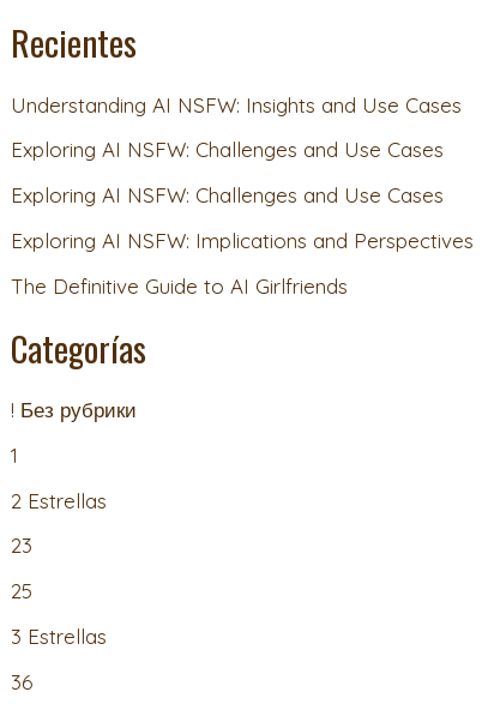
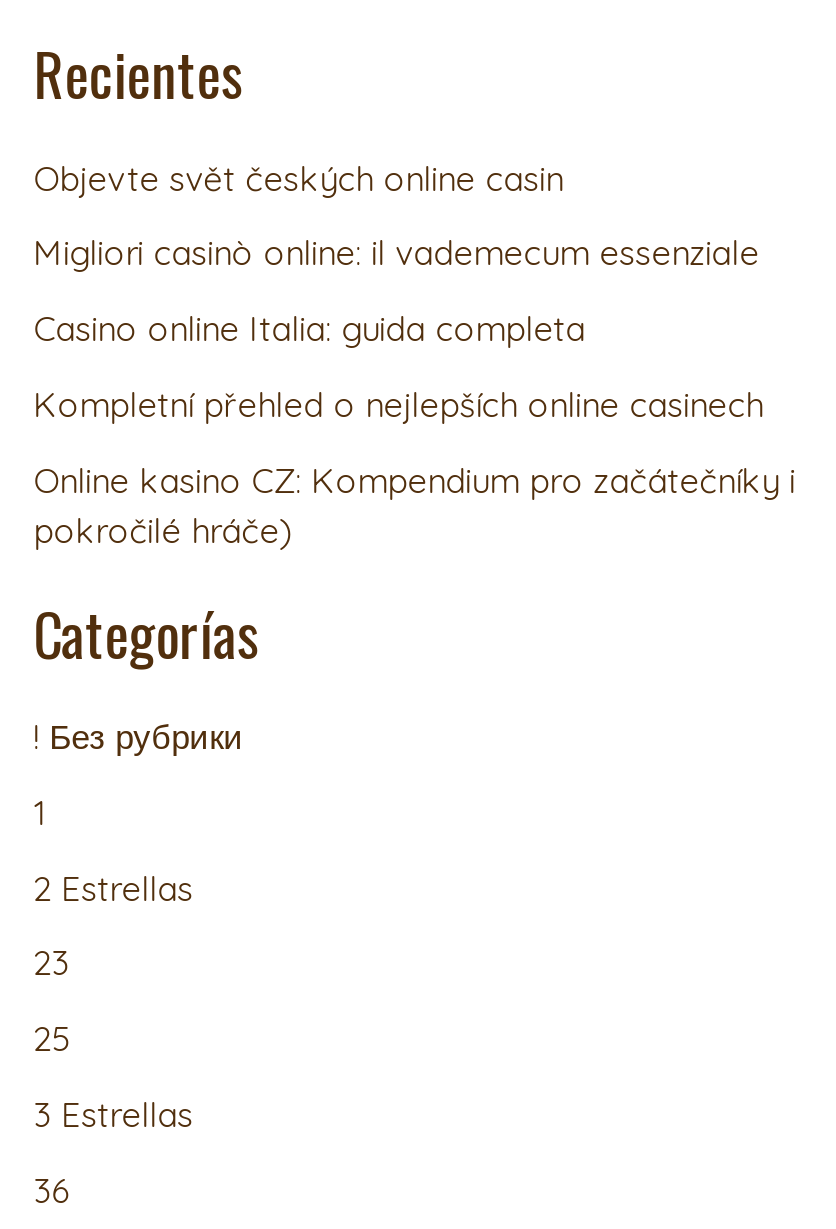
[11,92,462,117] Understanding AI NSFW: Insights and Use Cases -> [33,156,563,198] Objevte svět českých online casin
[11,137,444,162] Exploring AI NSFW: Challenges and Use Cases -> [33,232,759,274] Migliori casinò online: il vademecum essenziale
[11,182,444,208] Exploring AI NSFW: Challenges and Use Cases -> [33,307,585,349] Casino online Italia: guida completa
[11,228,474,253] Exploring AI NSFW: Implications and Perspectives -> [33,383,763,425] Kompletní přehled o nejlepších online casinech
[11,273,348,298] The Definitive Guide to AI Girlfriends -> [33,458,795,550] Online kasino CZ: Kompendium pro začátečníky i | pokročilé hráče)

